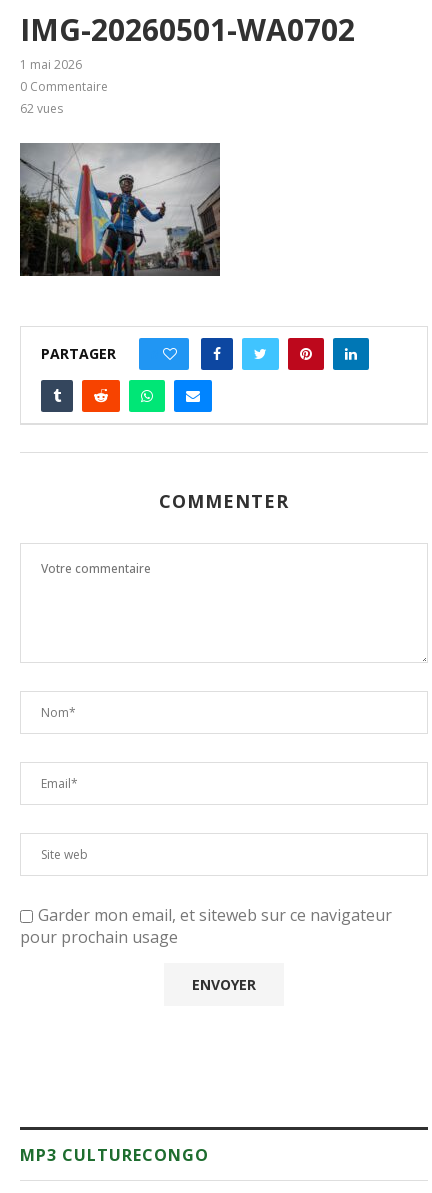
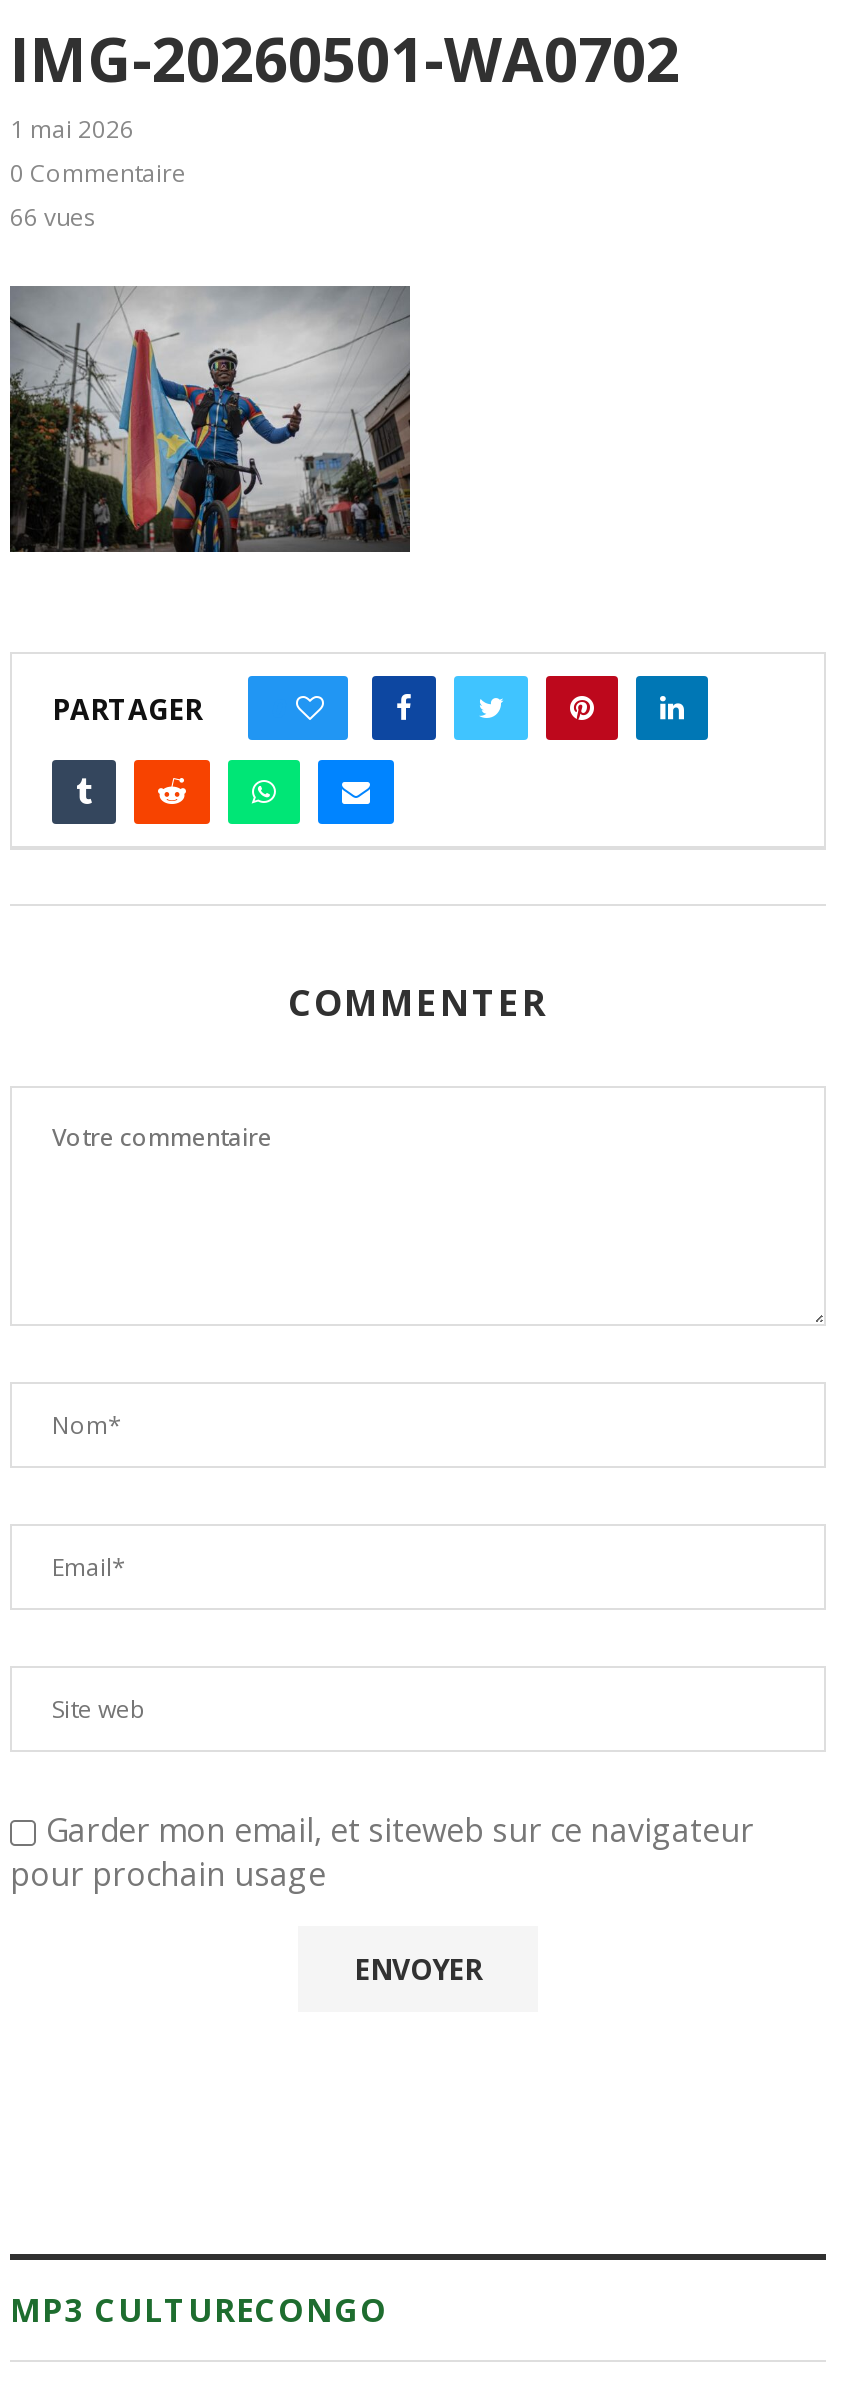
[20,100,63,117] 62 vues -> [10,200,96,234] 66 vues

